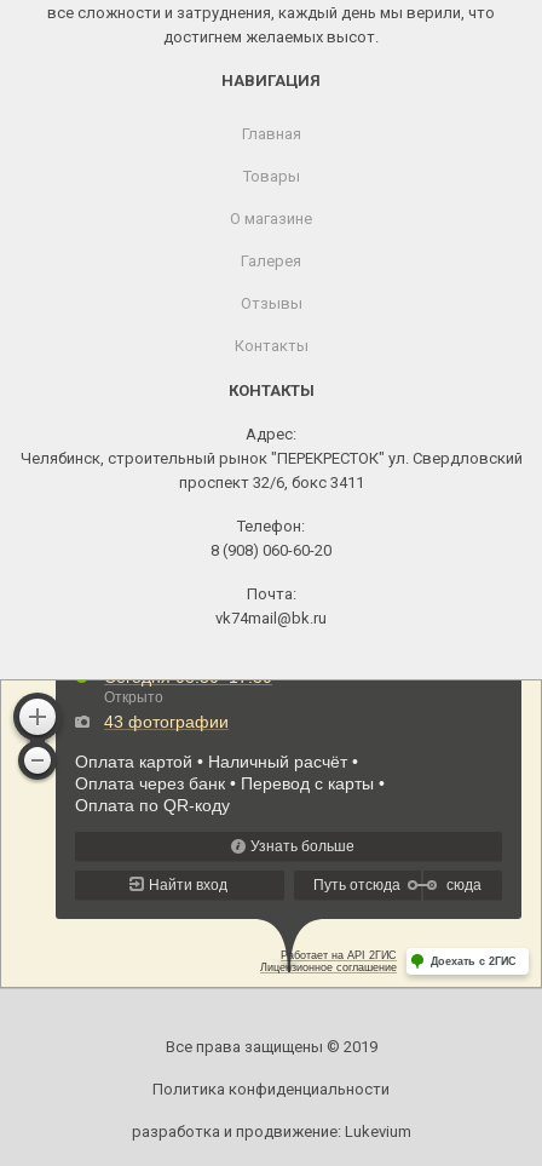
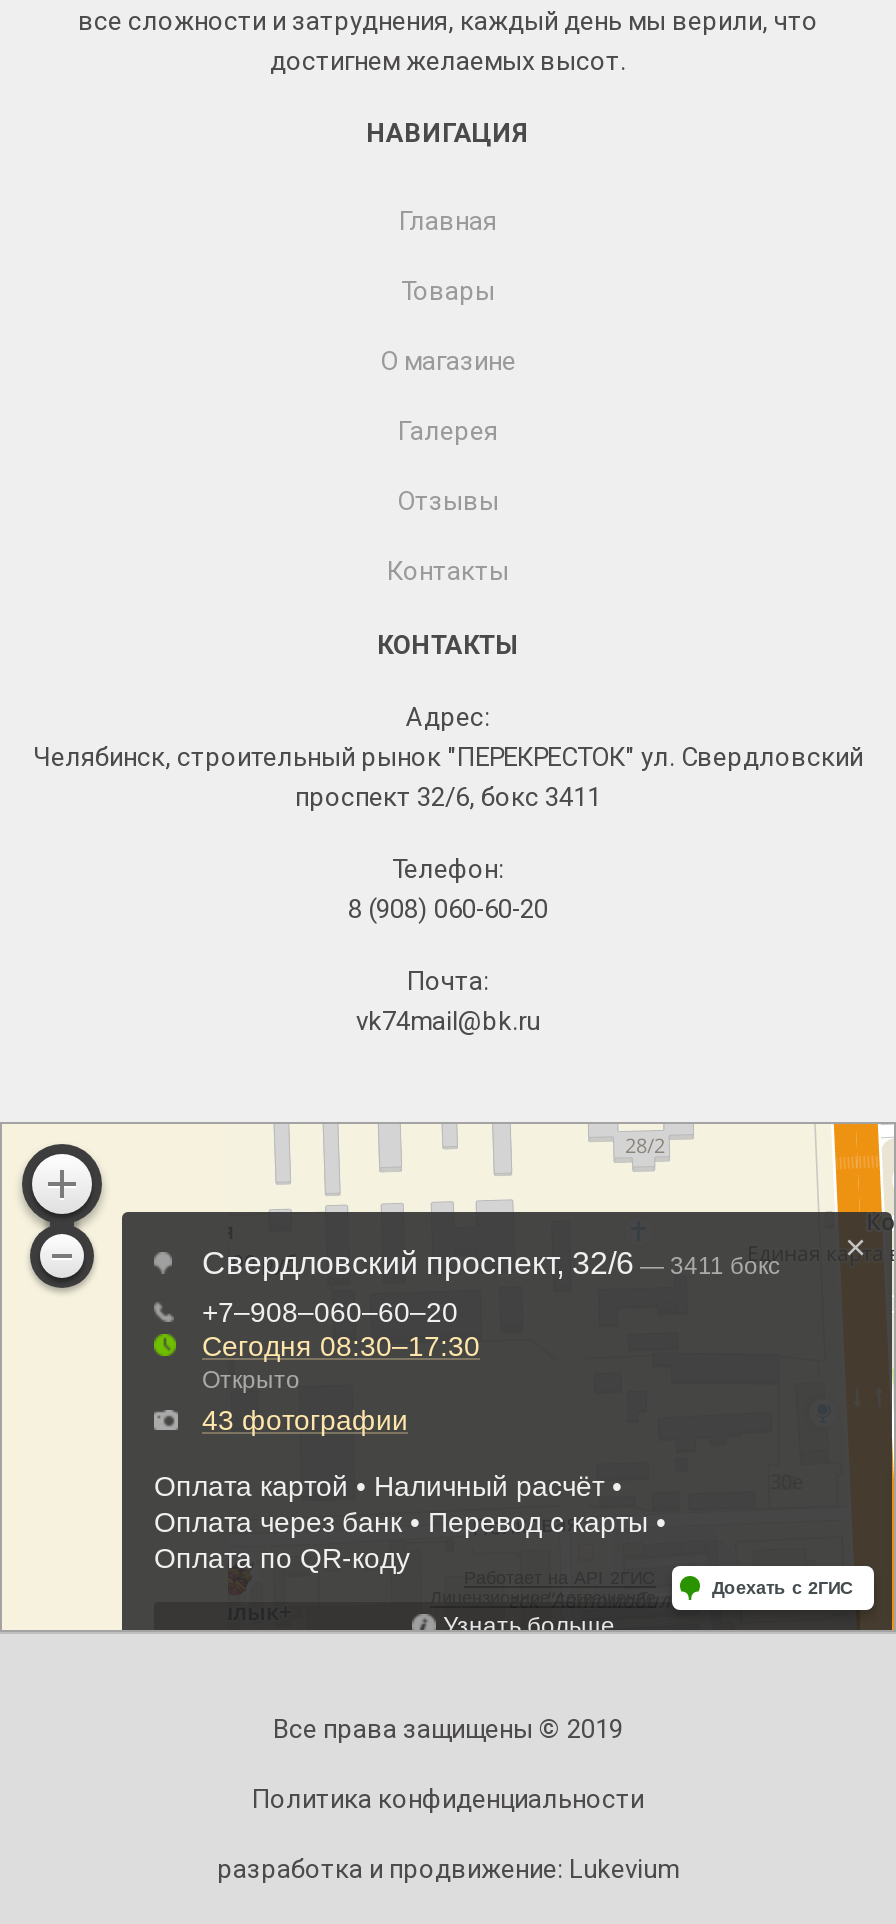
[54,679,538,987] [image] -> [90,1122,890,1632] [image]

